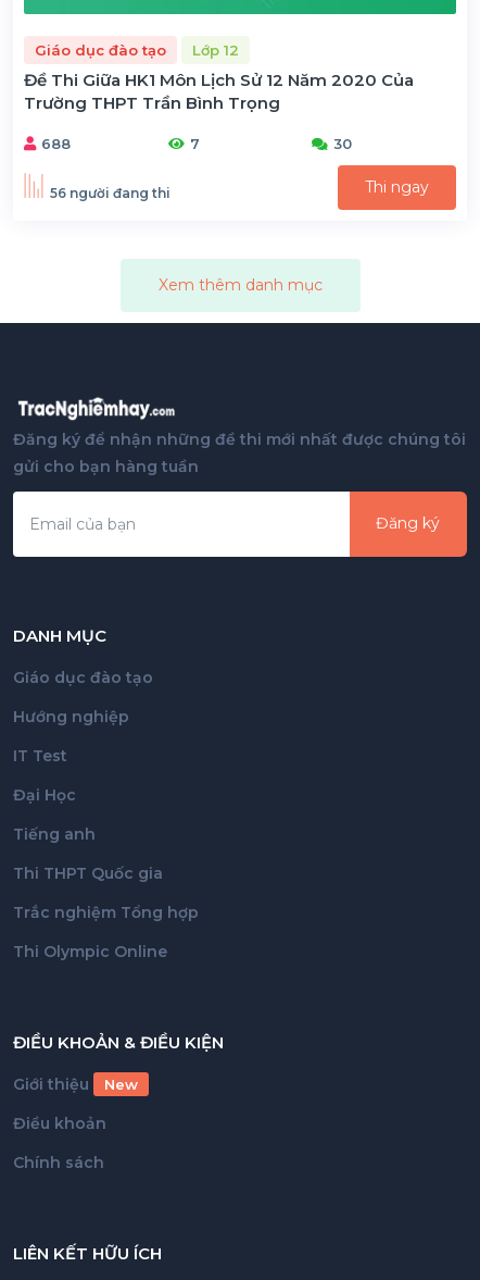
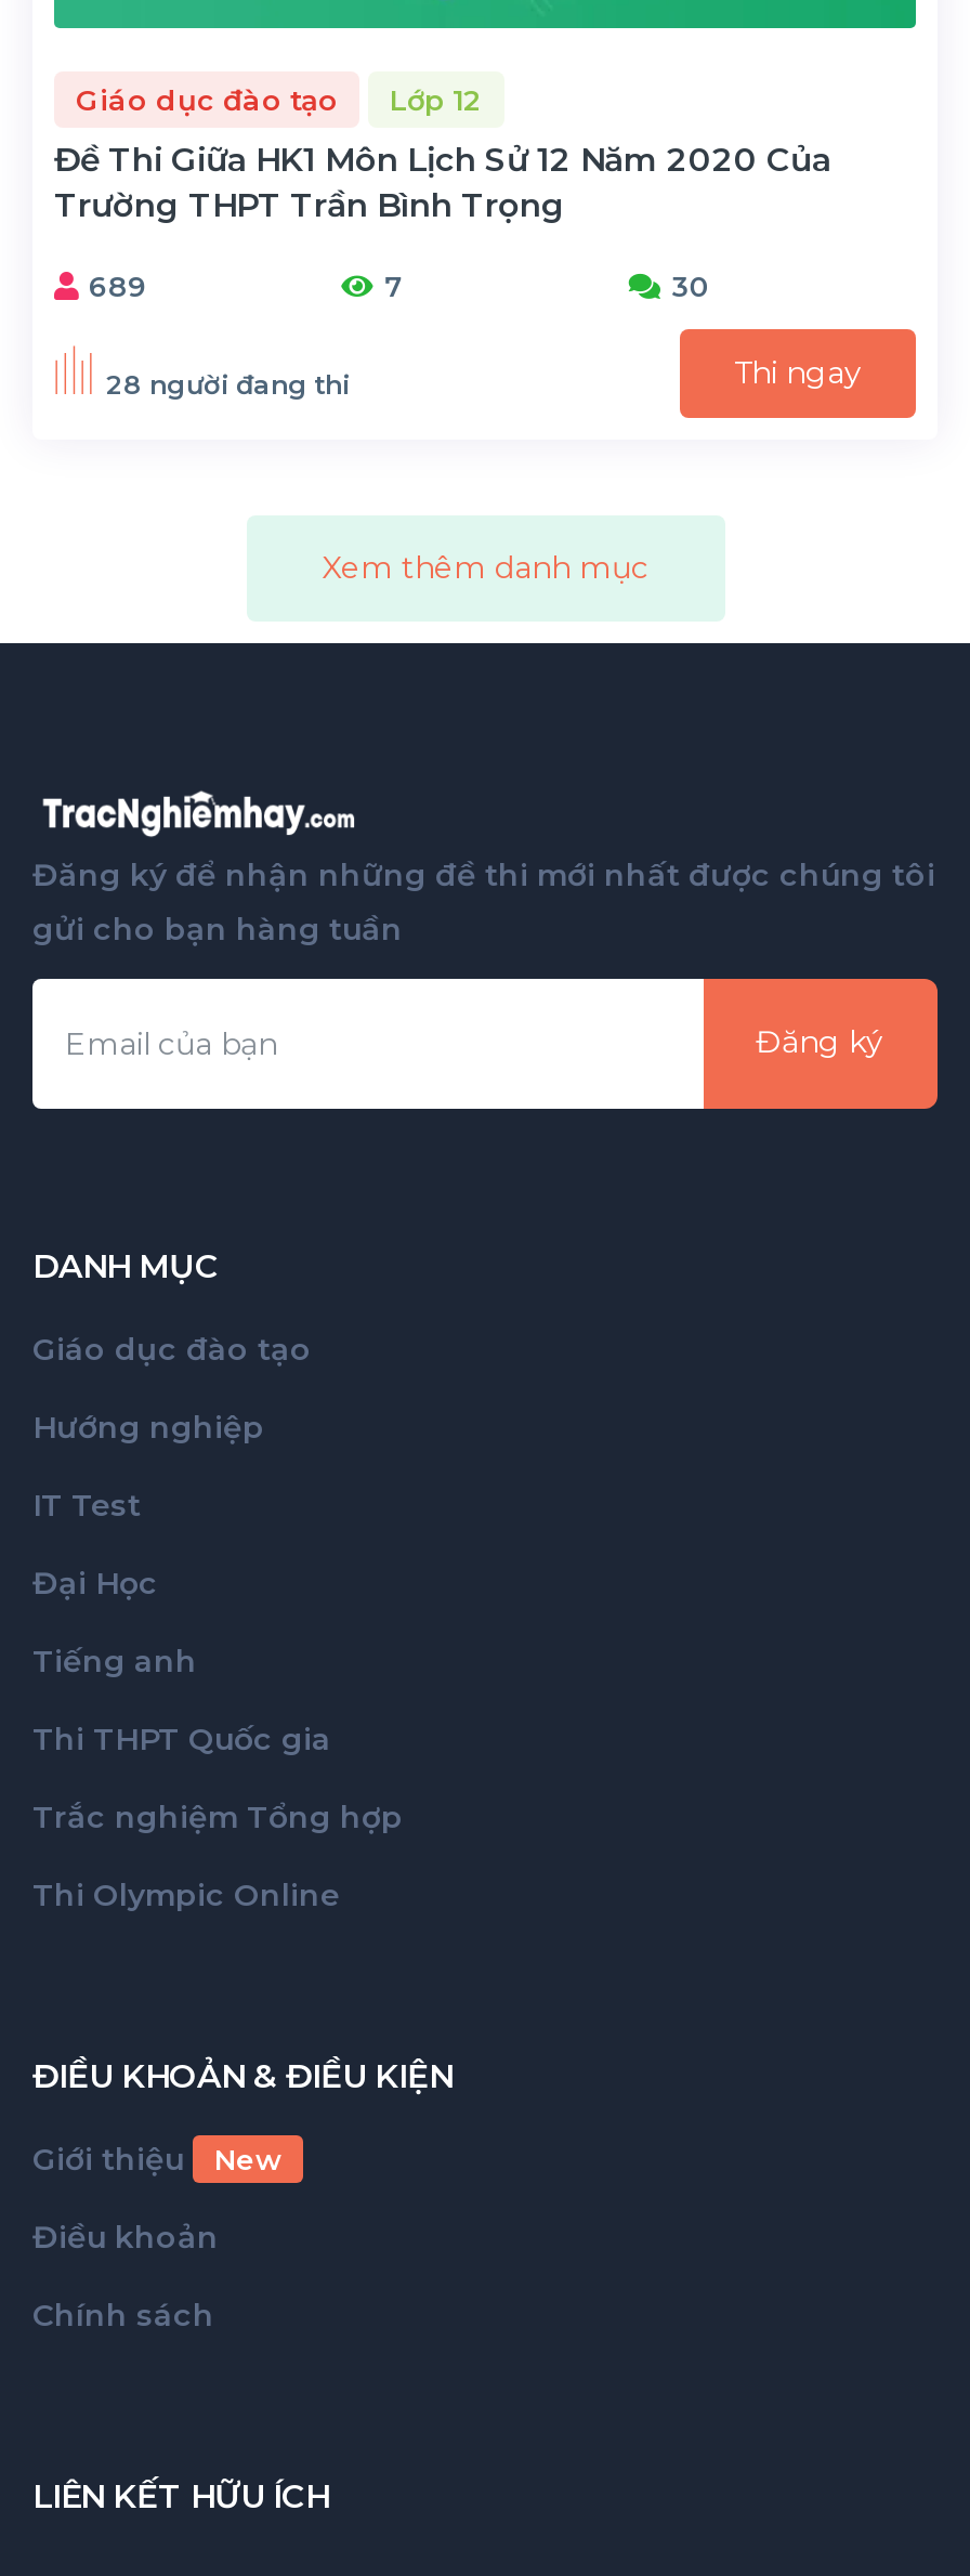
[41,135,71,153] 688 -> [89,269,147,304] 689
[50,185,170,201] 56 người đang thi -> [106,368,351,400] 28 người đang thi

